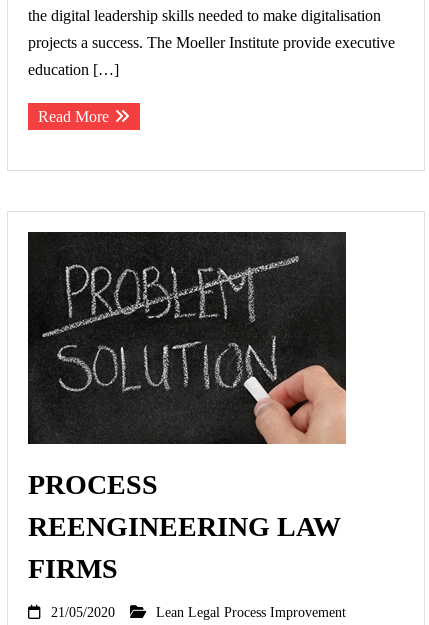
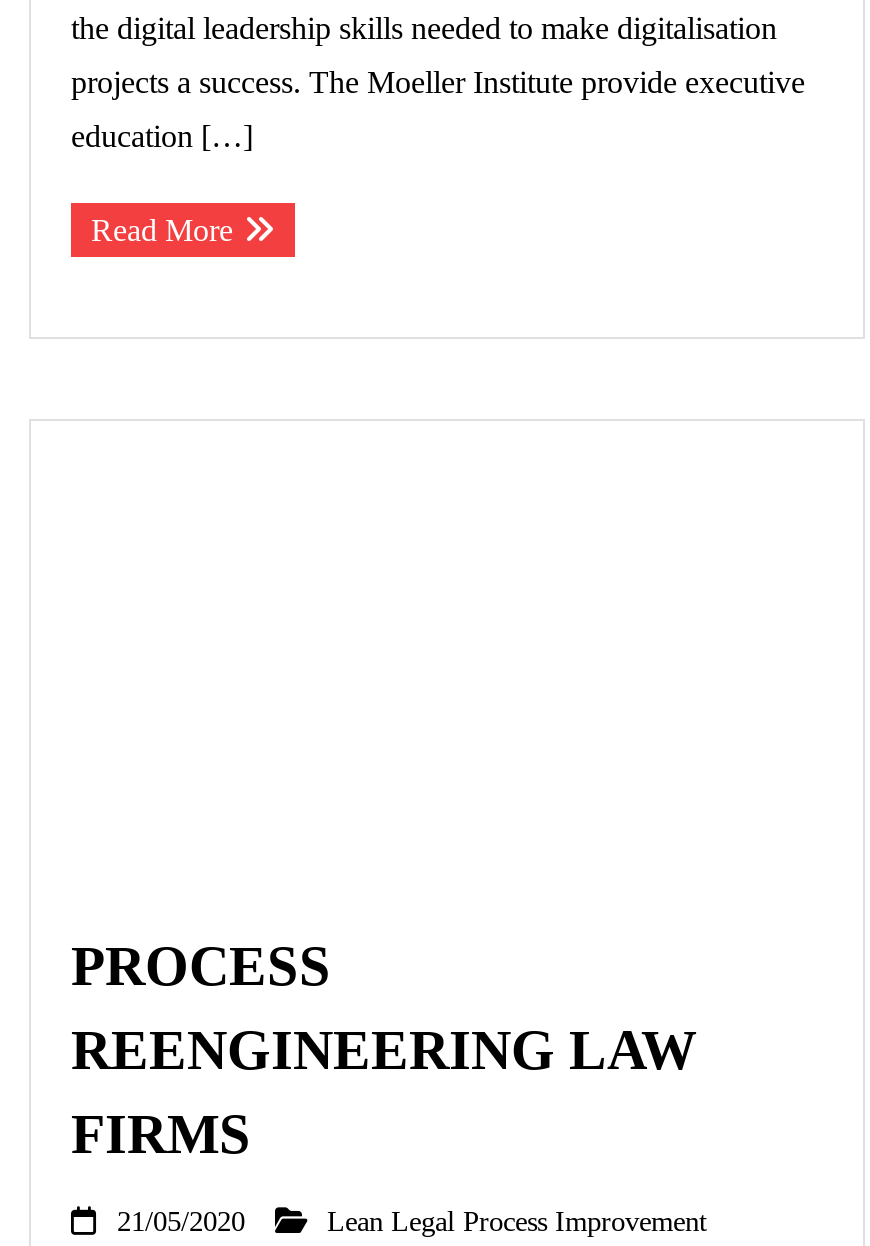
[27,231,347,445] [image] -> none

